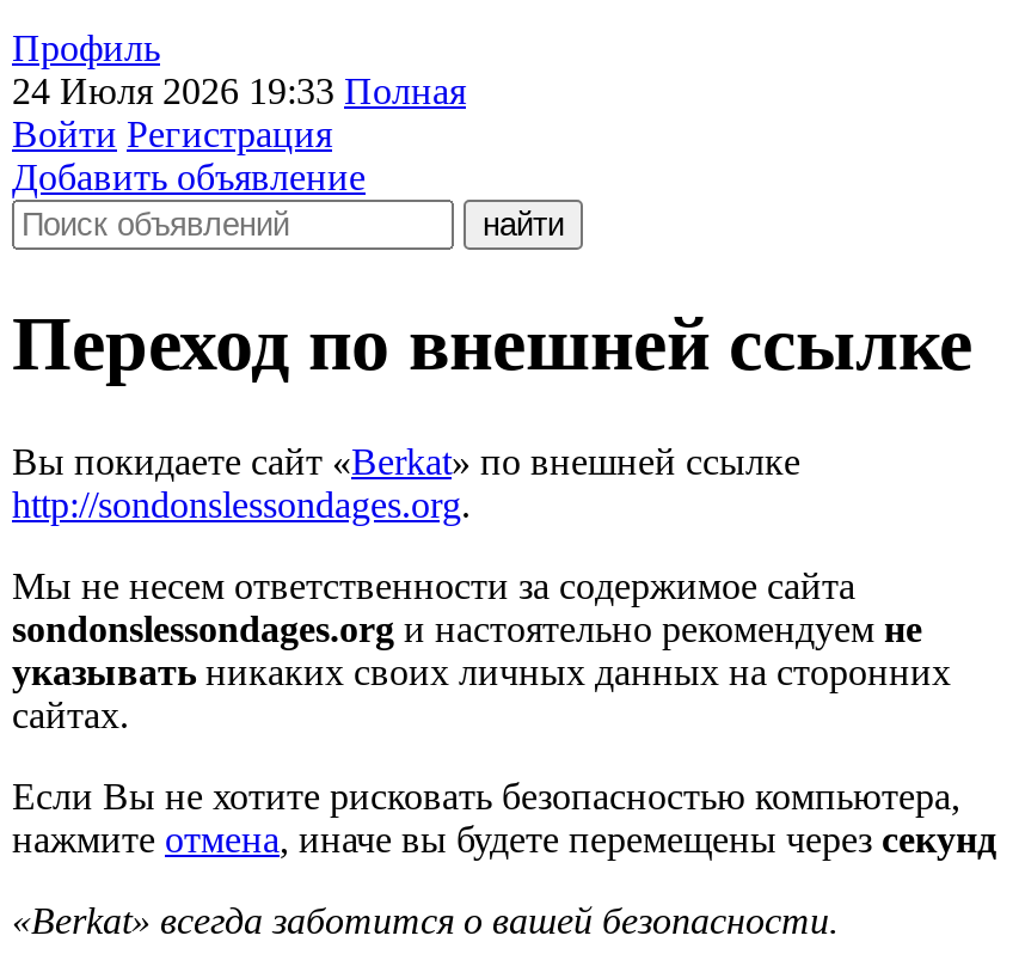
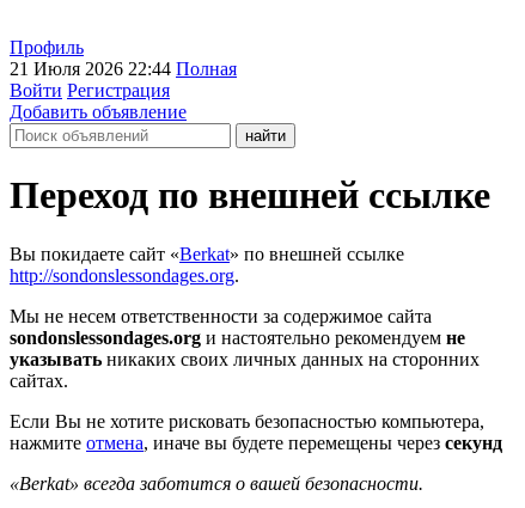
[12,71,466,111] 24 Июля 2026 19:33 Полная -> [10,59,237,79] 21 Июля 2026 22:44 Полная

